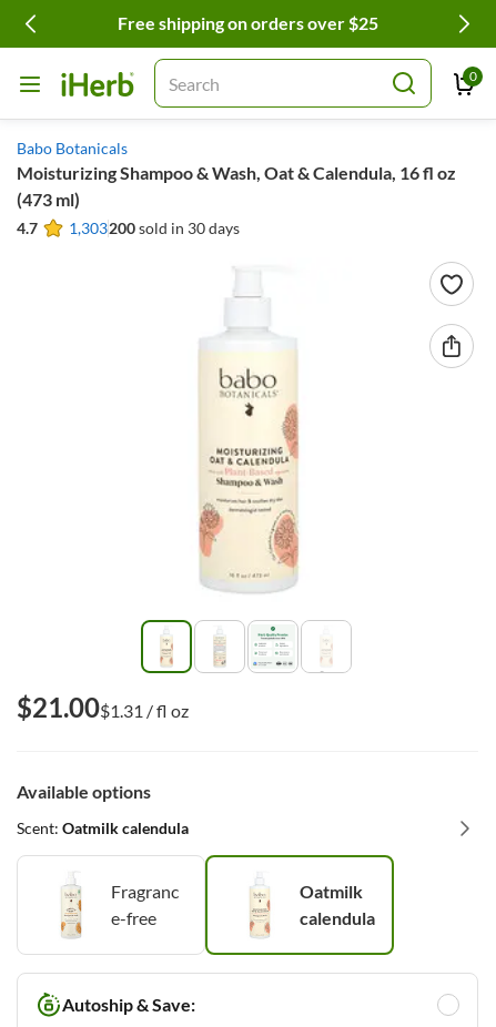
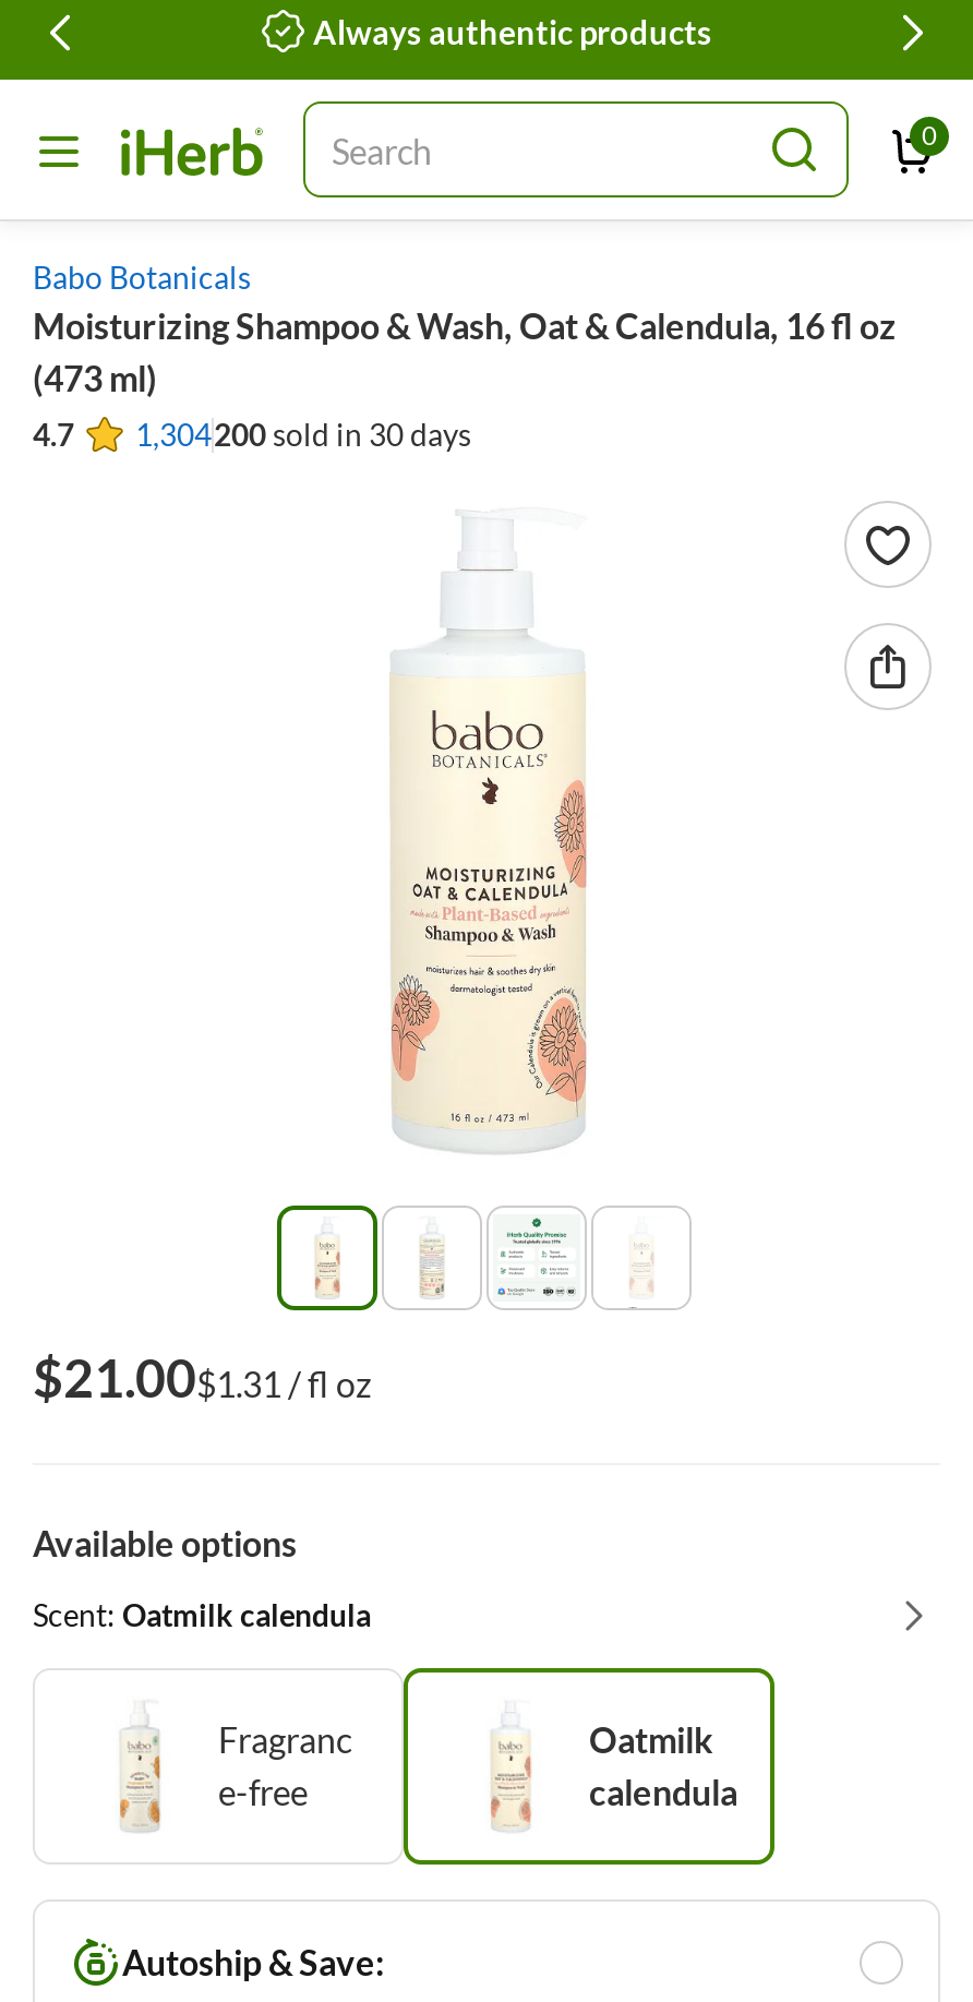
[117,12,378,33] Free shipping on orders over $25 -> [313,11,712,50] Always authentic products
[17,218,240,237] 4.7 1,303200 sold in 30 days -> [33,416,471,453] 4.7 1,304200 sold in 30 days

